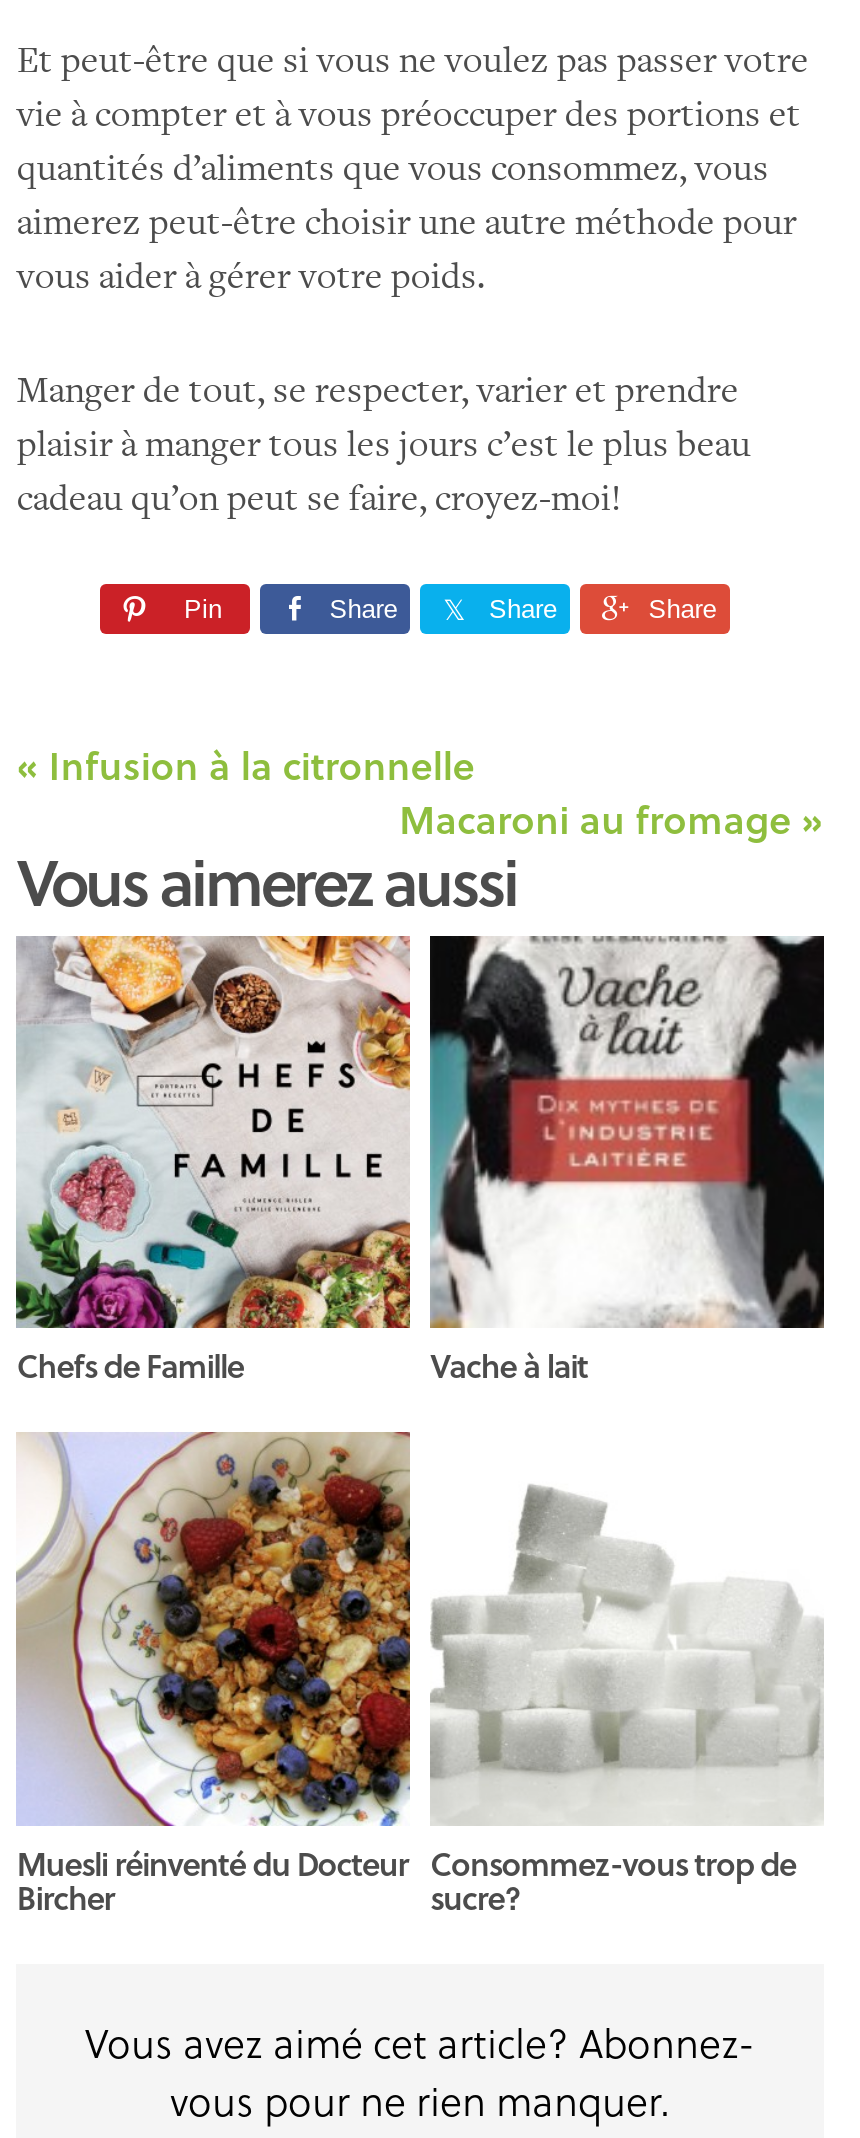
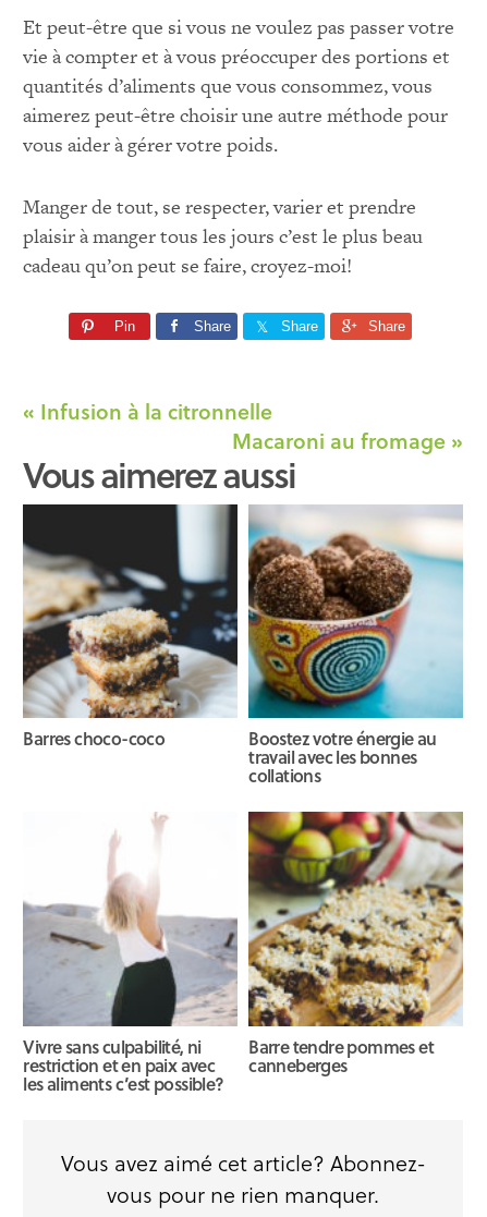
[16,934,588,1389] [image] | Chefs de Famille | Vache à lait -> [22,503,437,788] [image] | Barres choco-coco | Boostez votre énergie au | travail avec les bonnes | collations
[430,934,826,1330] [image] -> [247,504,464,719] [image]
[16,1430,412,1824] [image] -> [24,815,238,988] [image]
[430,1484,824,1824] [image] -> [247,811,464,988] [image]
[17,1840,408,1920] Muesli réinventé du Docteur | Bircher -> [23,1034,224,1096] Vivre sans culpabilité, ni | restriction et en paix avec | les aliments c’est possible?
[430,1840,796,1920] Consommez-vous trop de | sucre? -> [249,1034,434,1077] Barre tendre pommes et | canneberges

